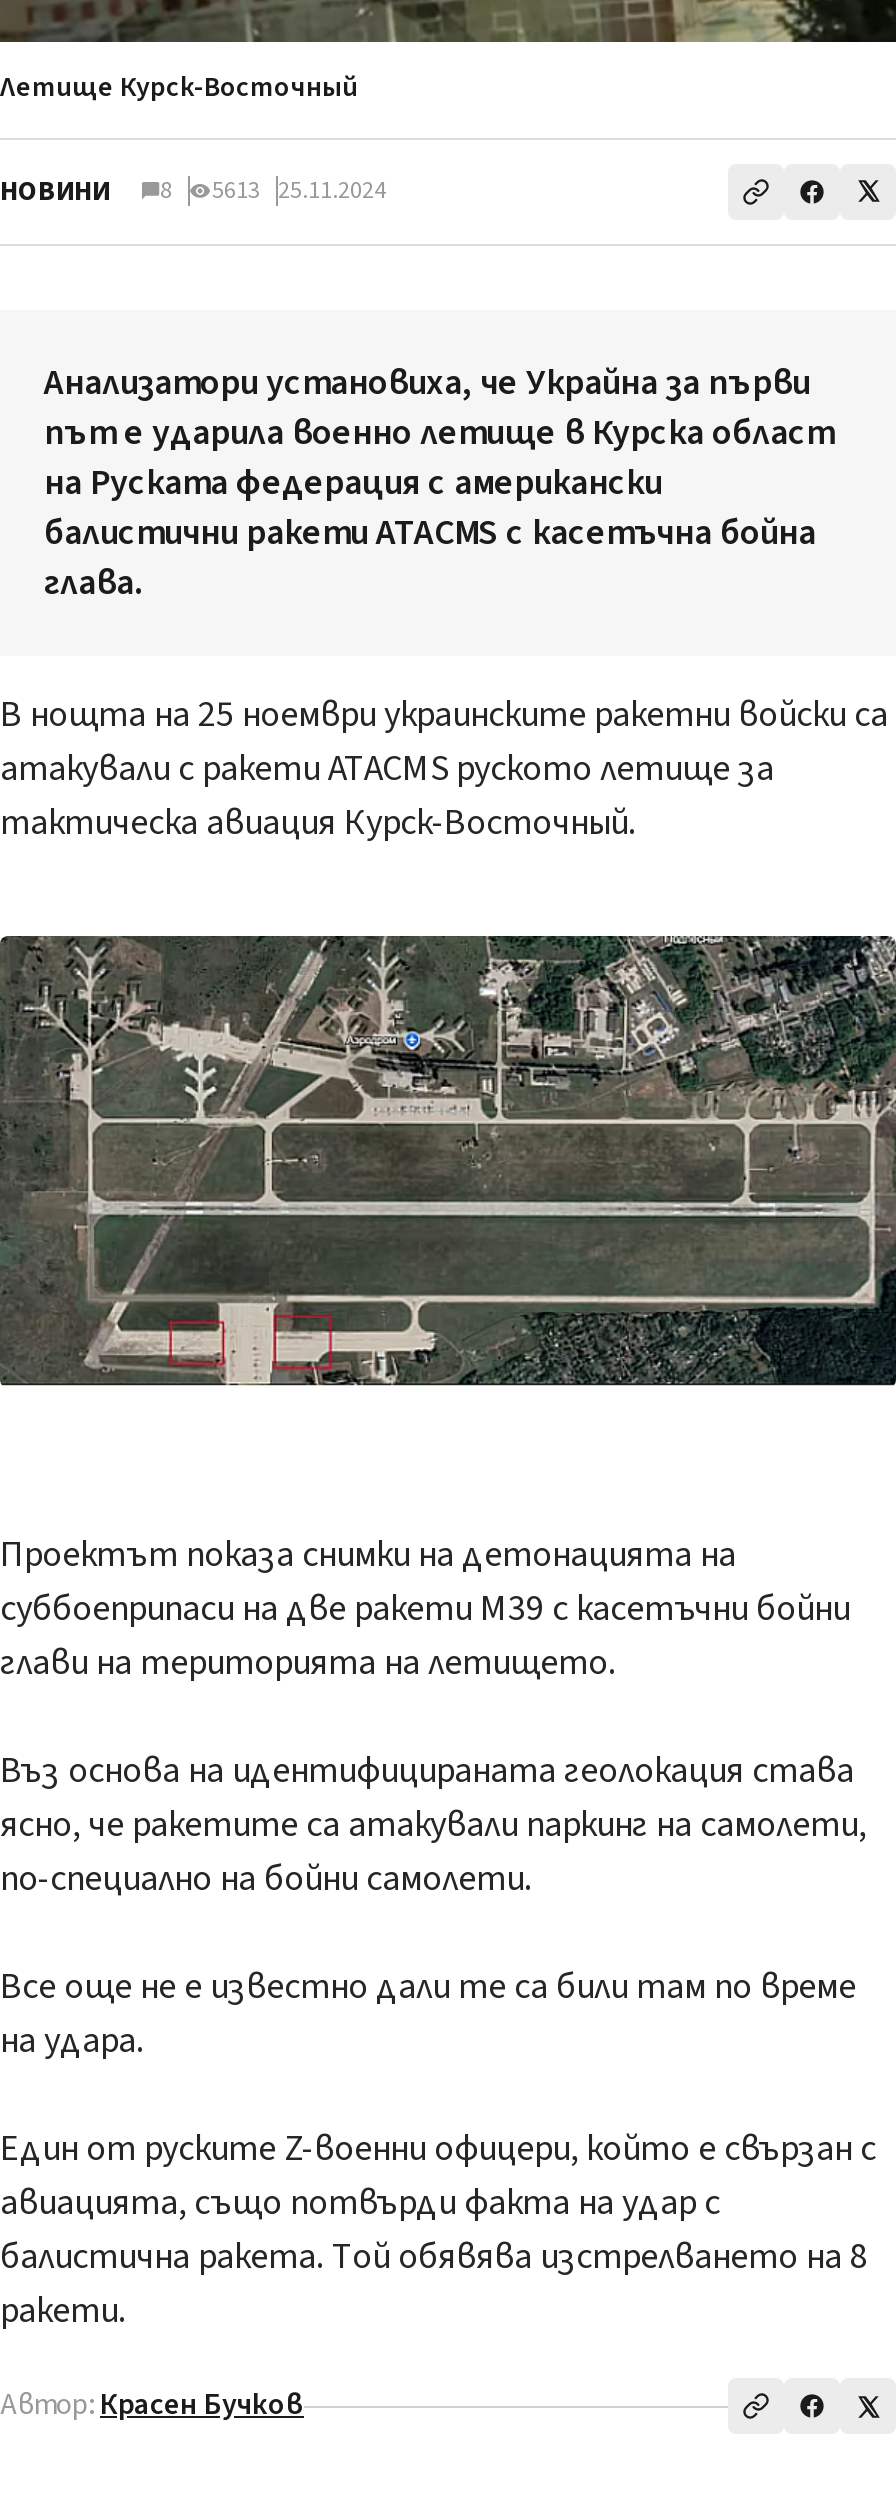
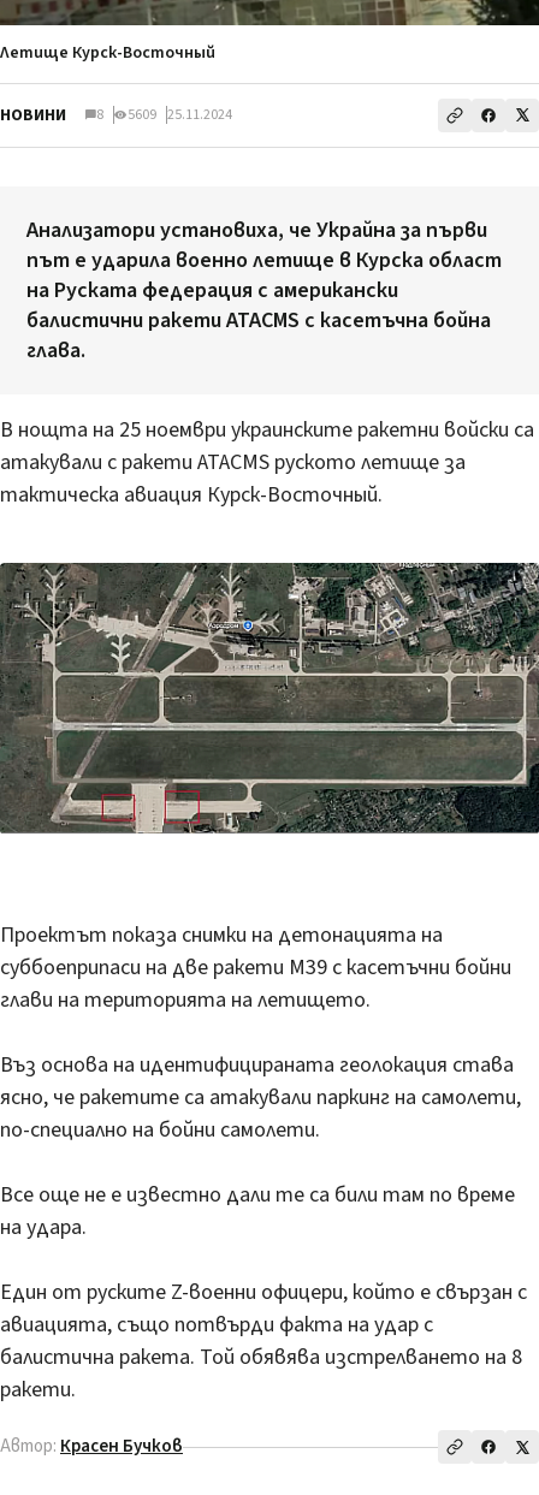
[0,172,386,212] НОВИНИ 8 5613 25.11.2024 -> [0,103,232,127] НОВИНИ 8 5609 25.11.2024

